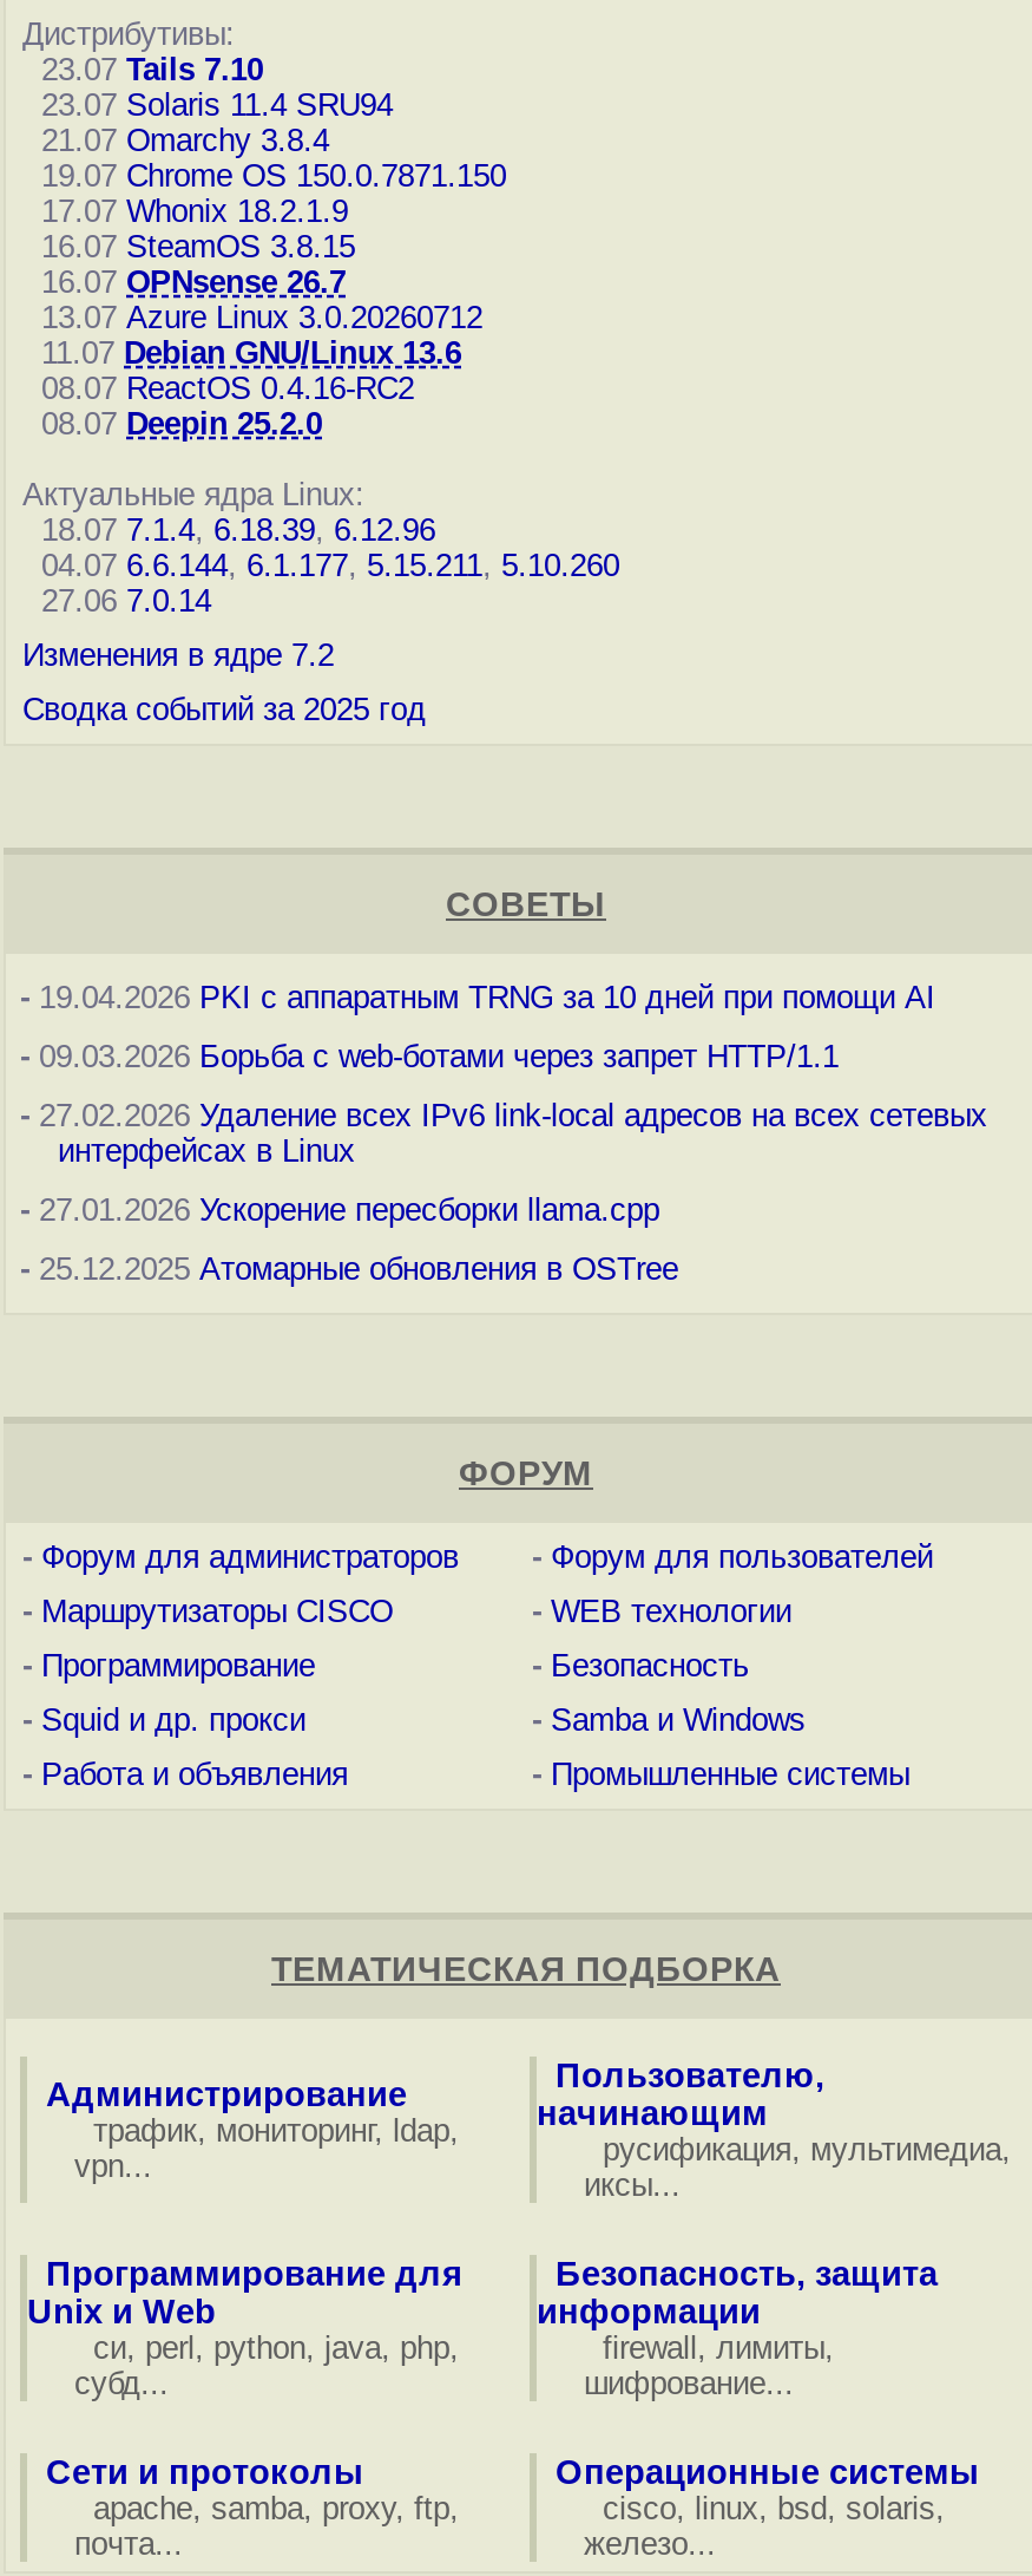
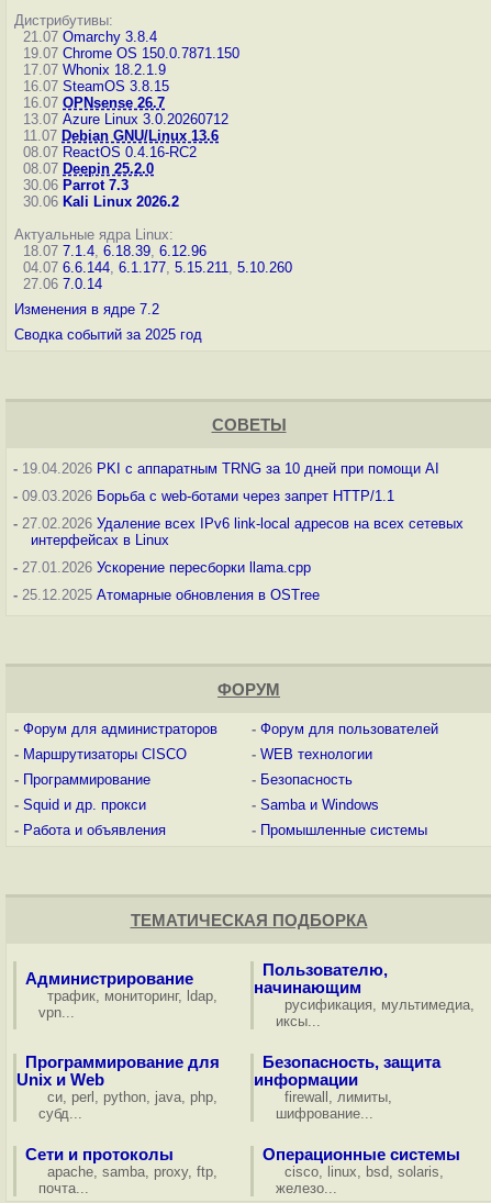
[22,52,393,123] 23.07 Tails 7.10 | 23.07 Solaris 11.4 SRU94 -> none
moved [22,123,506,442] -> [14,29,239,177]: 21.07 Omarchy 3.8.4 | 19.07 Chrome OS 150.0.7871.150 | 17.07 Whonix 18.2.1.9 | ... | 08.07 ReactOS 0.4.16-RC2 | 08.07 Deepin 25.2.0
none -> [14,177,179,210] 30.06 Parrot 7.3 | 30.06 Kali Linux 2026.2

